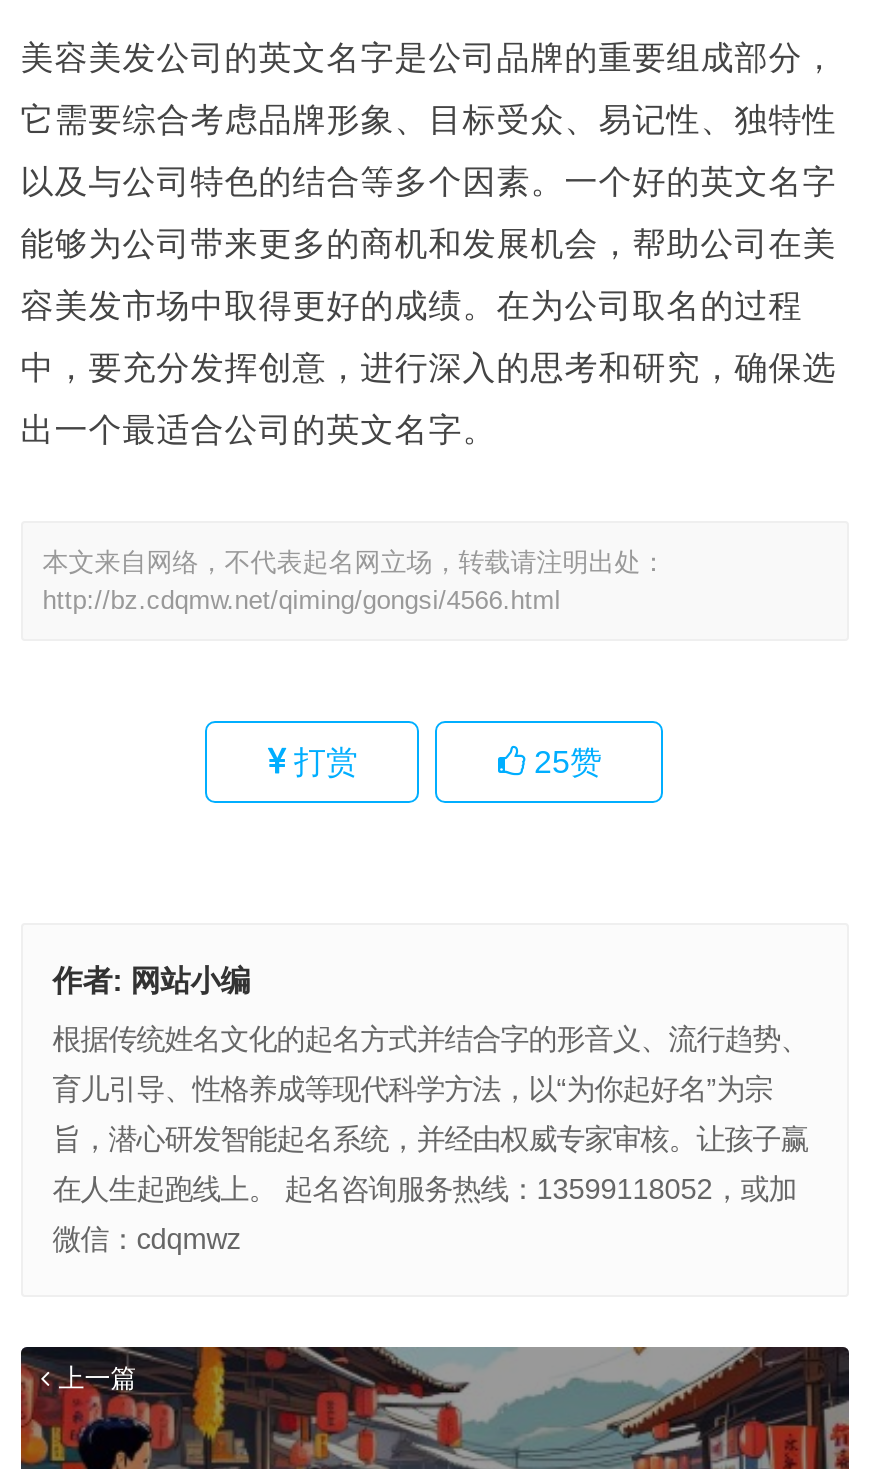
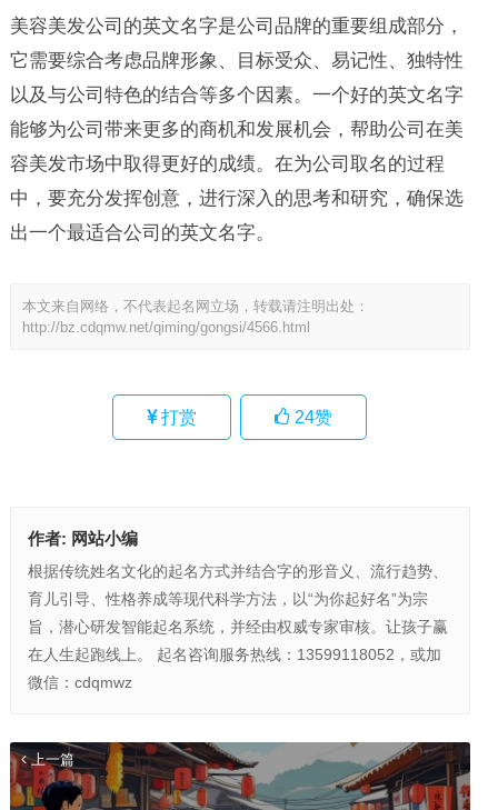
[526,745,602,779] 25赞 -> [291,408,333,427] 24赞

